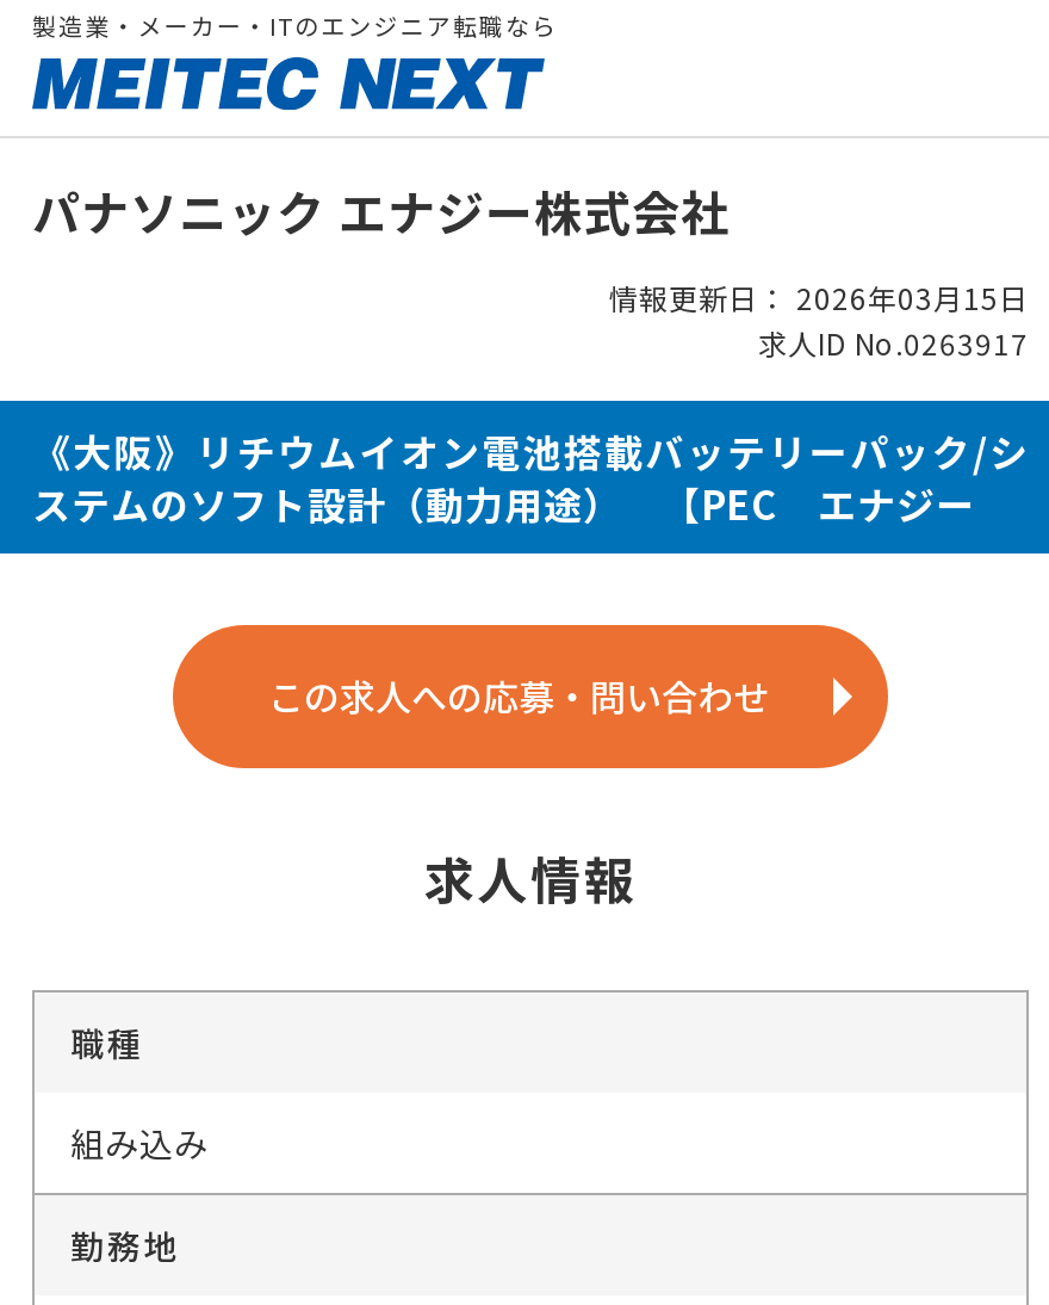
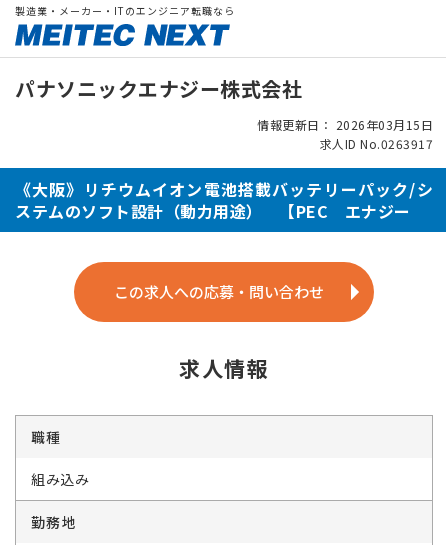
[32,177,730,246] パナソニック エナジー株式会社 -> [15,74,302,103] パナソニックエナジー株式会社

